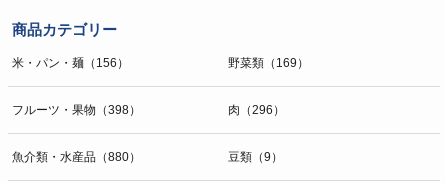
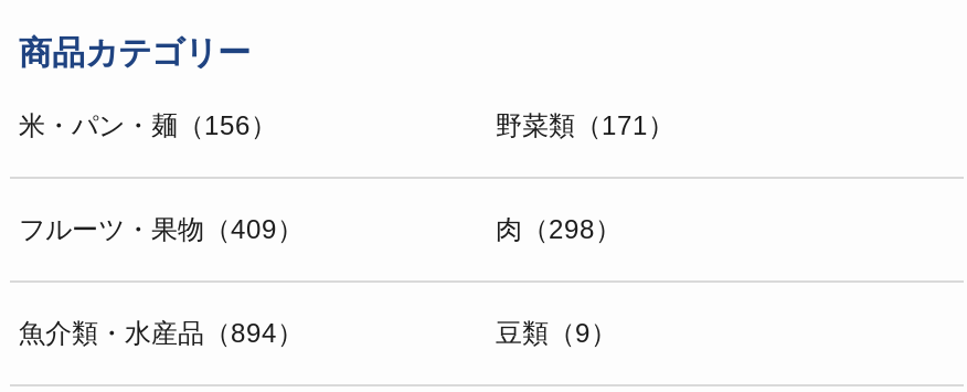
[228,56,309,70] 野菜類（169） -> [496,110,674,141] 野菜類（171）
[12,103,141,117] フルーツ・果物（398） -> [19,214,304,245] フルーツ・果物（409）
[228,103,285,117] 肉（296） -> [496,214,621,245] 肉（298）
[12,150,141,164] 魚介類・水産品（880） -> [19,318,304,348] 魚介類・水産品（894）

